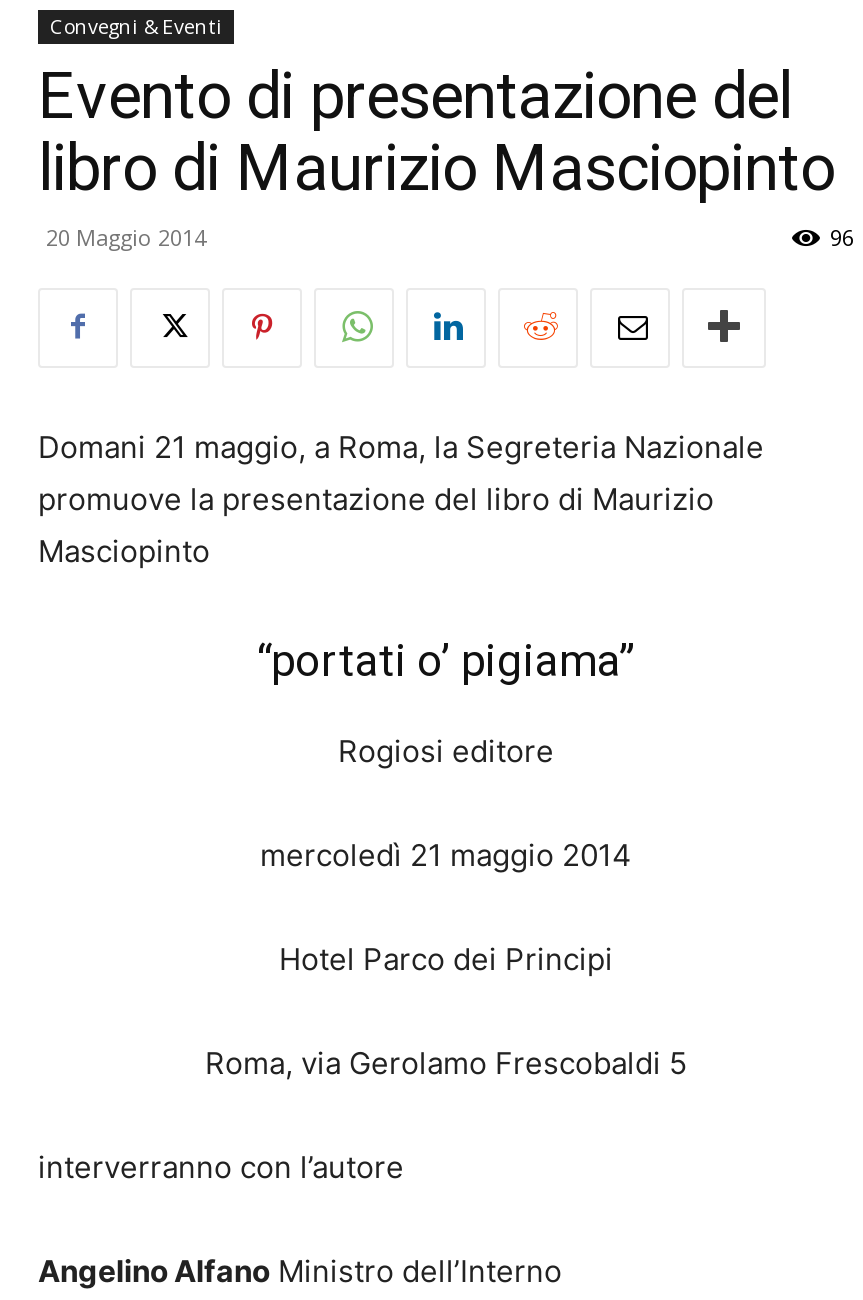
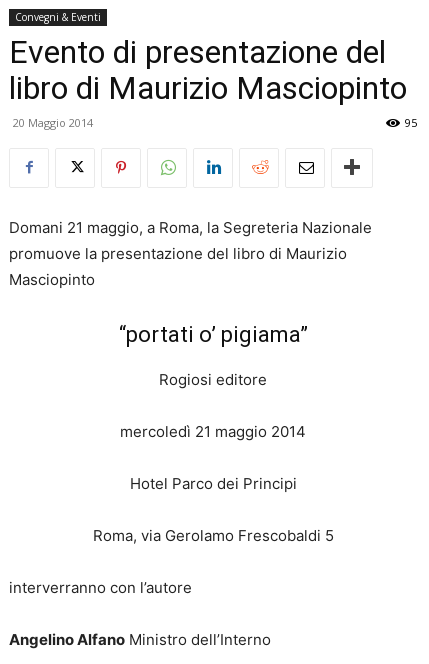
[830,222,854,252] 96 -> [405,115,417,130] 95

